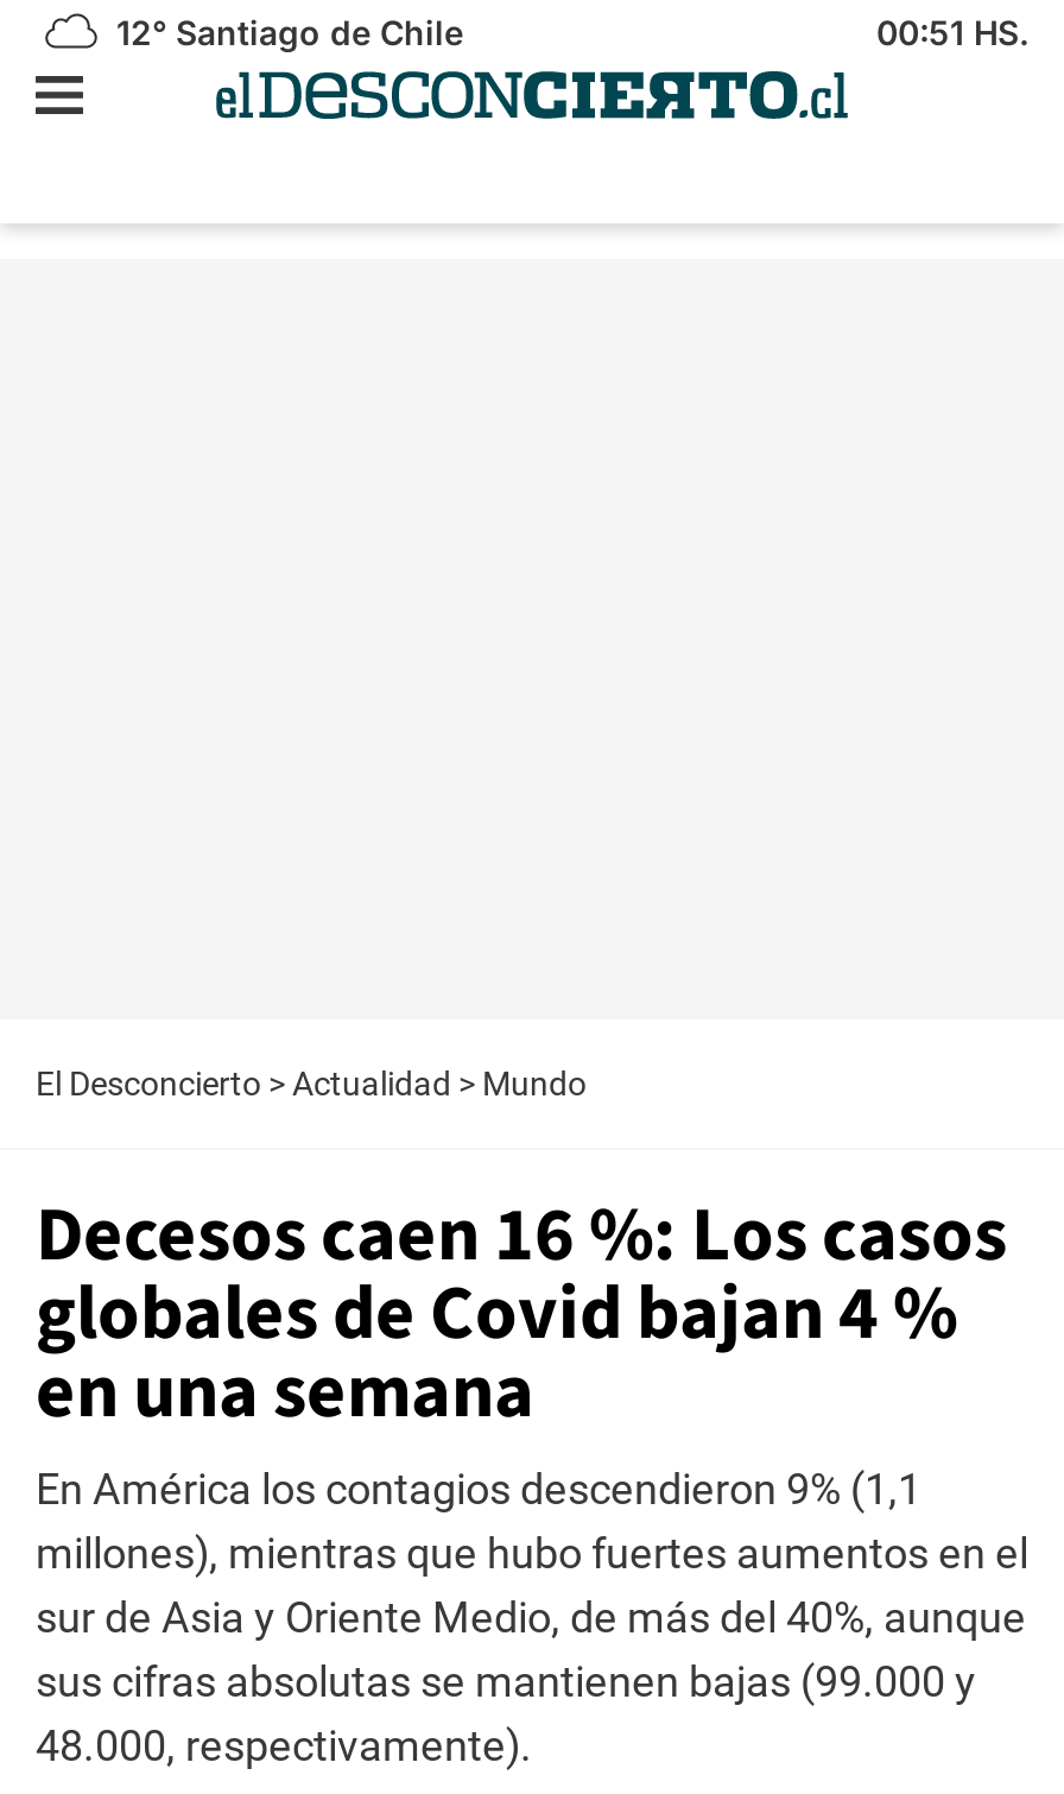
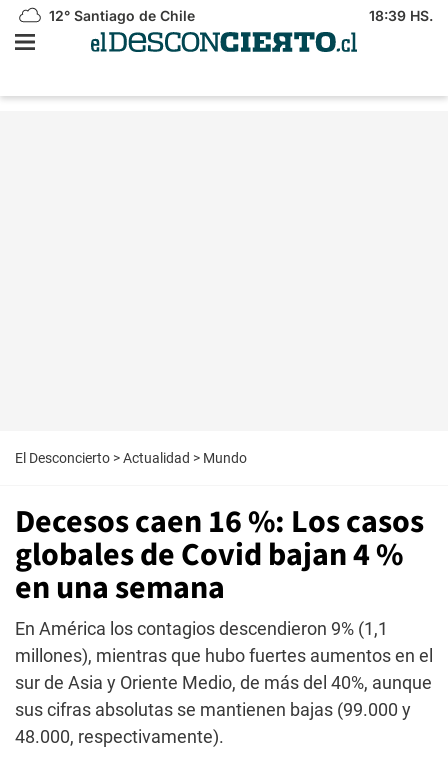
[876,12,1028,52] 00:51 HS. -> [369,7,433,24] 18:39 HS.

